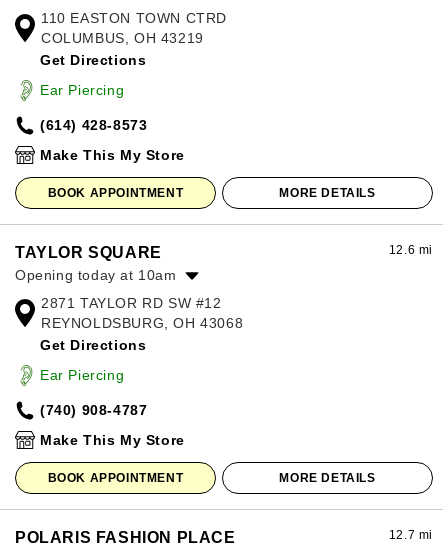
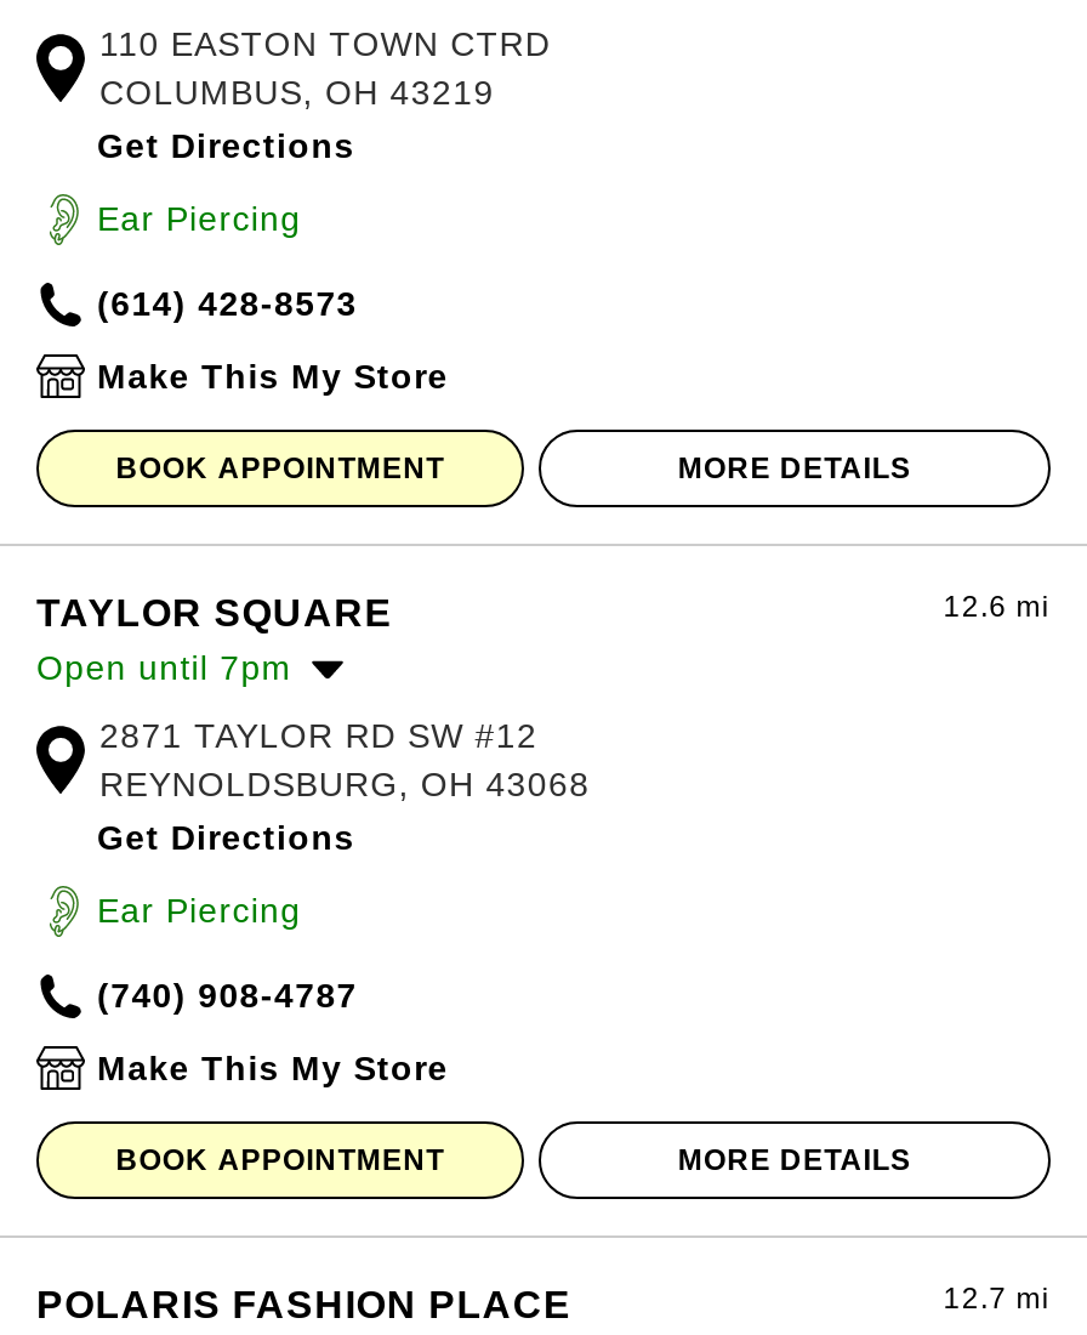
[15,267,177,283] Opening today at 10am -> [36,649,292,688] Open until 7pm

